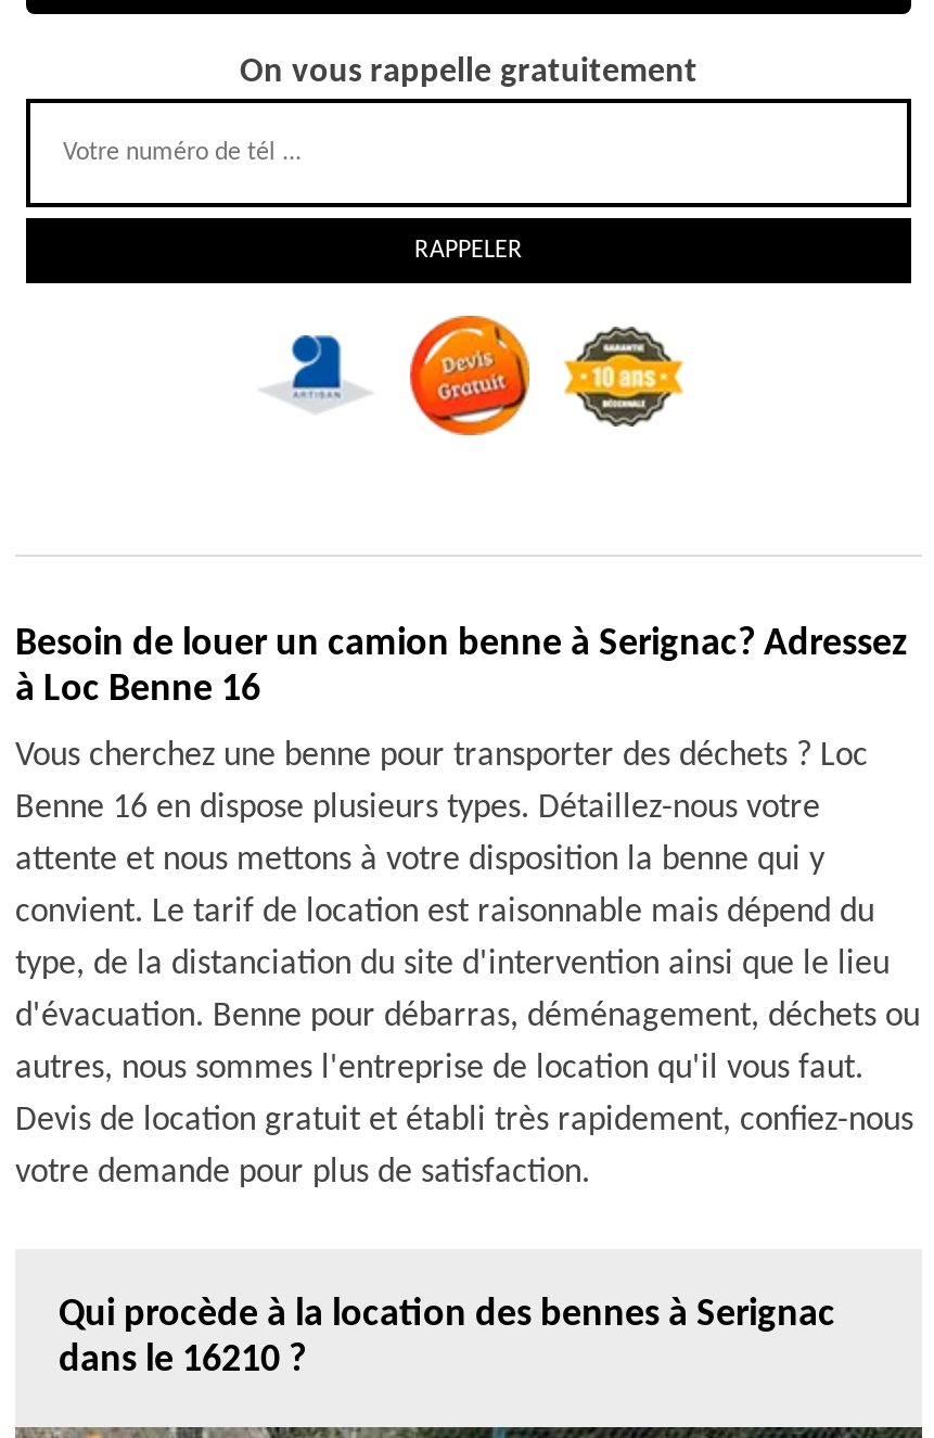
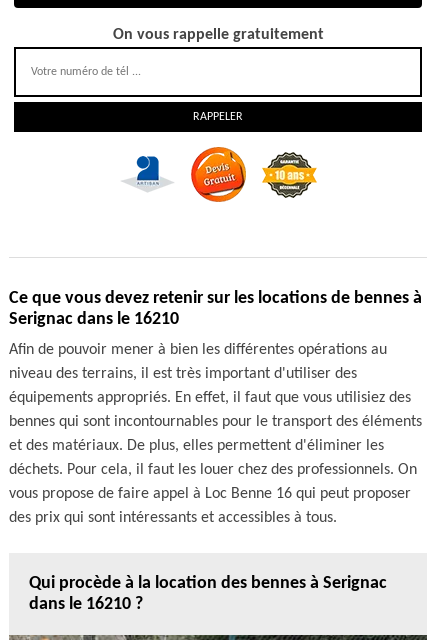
[15,624,920,1191] Besoin de louer un camion benne à Serignac? Adressez | à Loc Benne 16 | Vous cherchez une benne pour transporter des déchets ? Loc | Benne 16 en dispose plusieurs types. Détaillez-nous votre | attente et nous mettons à votre disposition la benne qui y | convient. Le tarif de location est raisonnable mais dépend du | type, de la distanciation du site d'intervention ainsi que le lieu | d'évacuation. Benne pour débarras, déménagement, déchets ou | autres, nous sommes l'entreprise de location qu'il vous faut. | Devis de location gratuit et établi très rapidement, confiez-nous | votre demande pour plus de satisfaction. -> [9,289,422,526] Ce que vous devez retenir sur les locations de bennes à | Serignac dans le 16210 | Afin de pouvoir mener à bien les différentes opérations au | niveau des terrains, il est très important d'utiliser des | équipements appropriés. En effet, il faut que vous utilisiez des | bennes qui sont incontournables pour le transport des éléments | et des matériaux. De plus, elles permettent d'éliminer les | déchets. Pour cela, il faut les louer chez des professionnels. On | vous propose de faire appel à Loc Benne 16 qui peut proposer | des prix qui sont intéressants et accessibles à tous.

